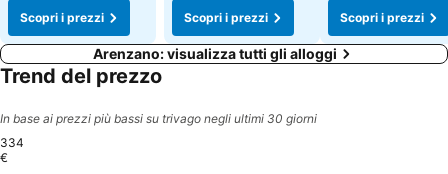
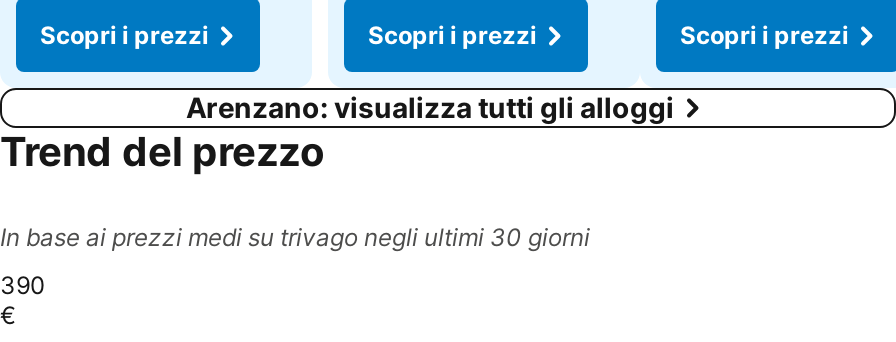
[0,111,317,126] In base ai prezzi più bassi su trivago negli ultimi 30 giorni -> [0,222,590,252] In base ai prezzi medi su trivago negli ultimi 30 giorni
[0,135,27,150] 334 -> [0,270,52,300] 390

